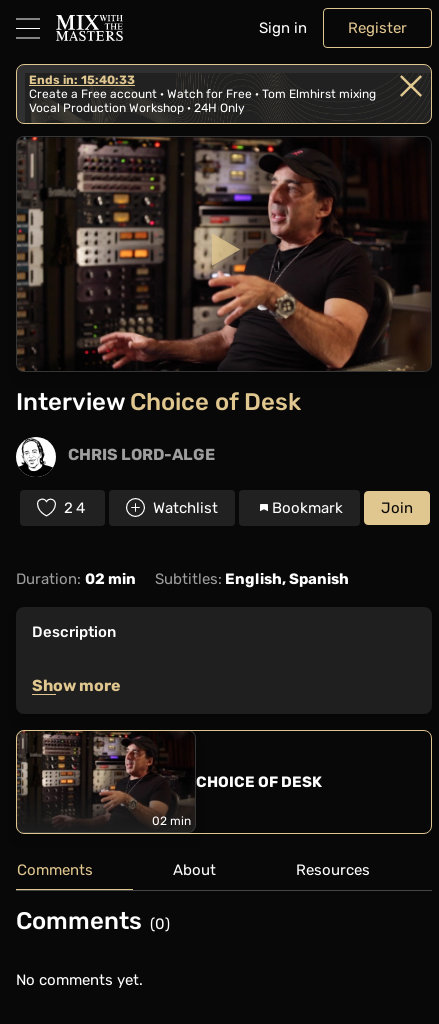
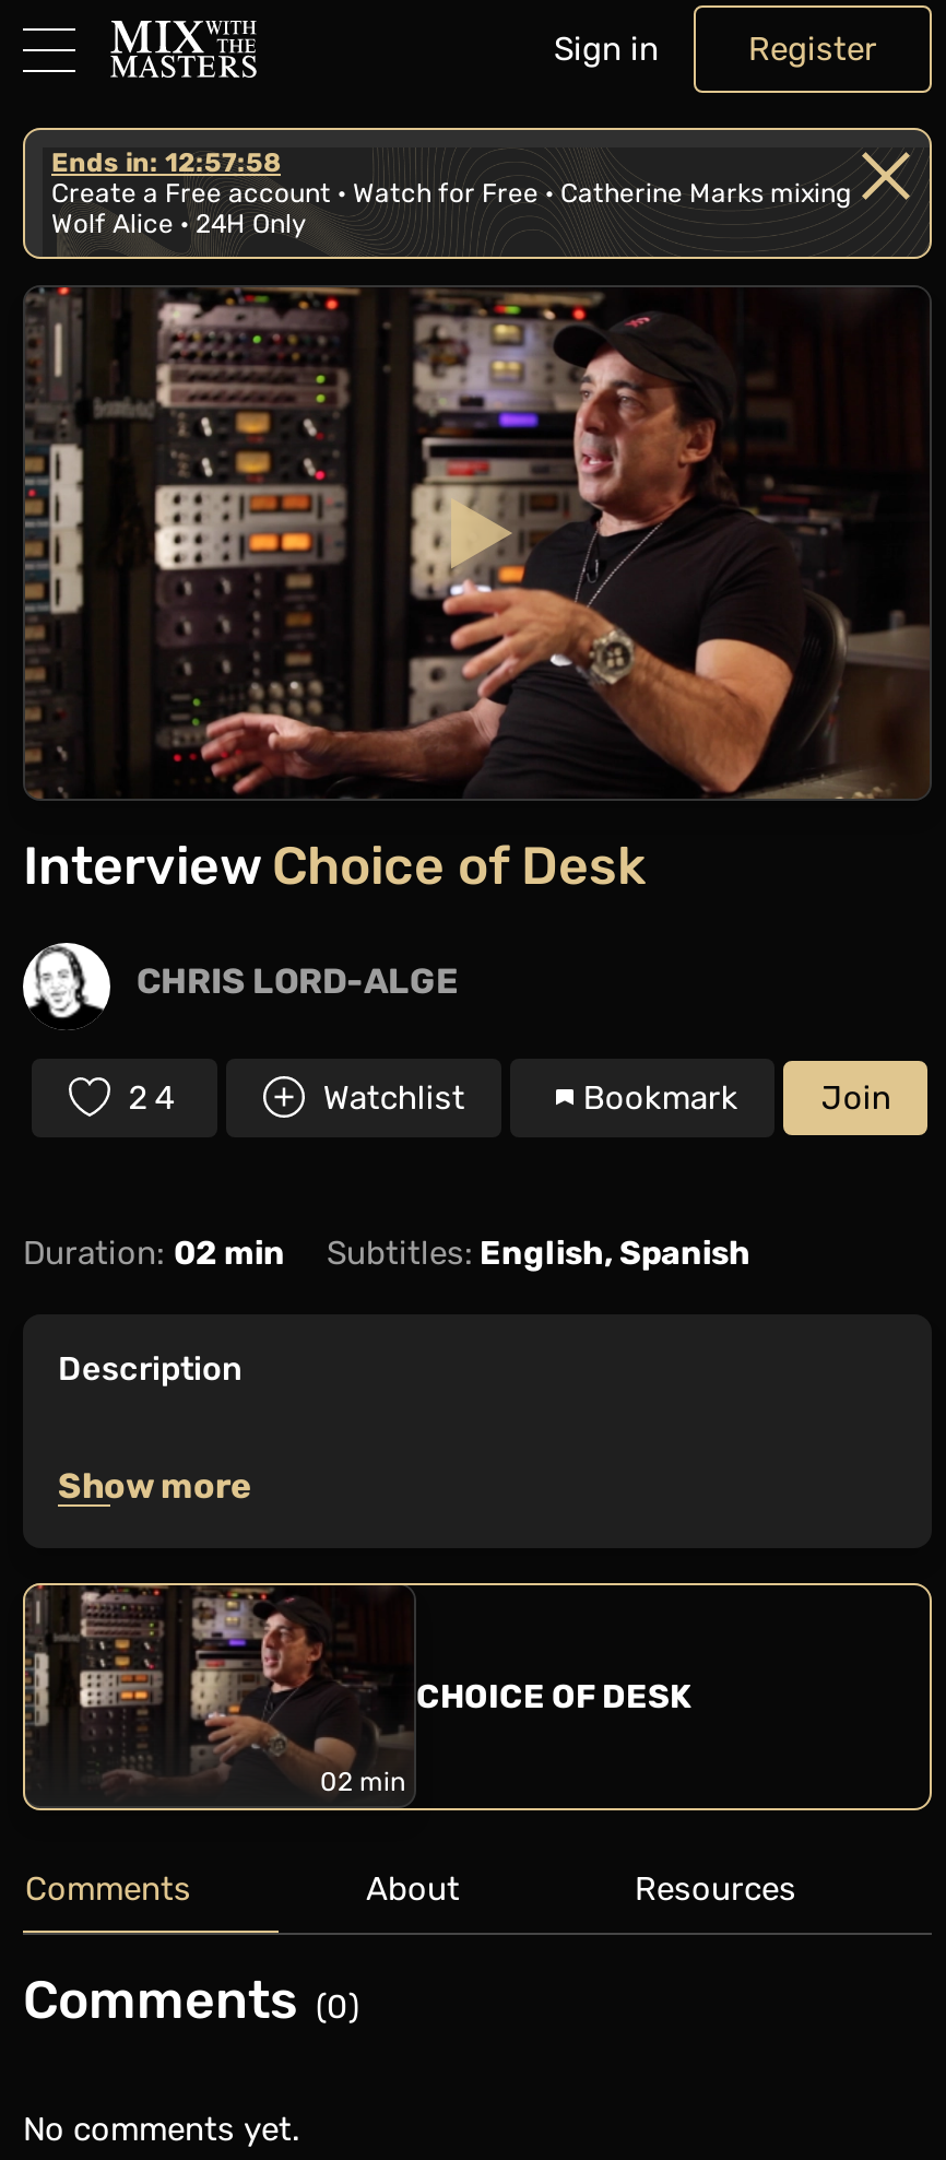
[29,73,376,115] Ends in: 15:40:33 | Create a Free account · Watch for Free · Tom Elmhirst mixing | Vocal Production Workshop · 24H Only -> [51,147,851,239] Ends in: 12:57:58 | Create a Free account · Watch for Free · Catherine Marks mixing | Wolf Alice · 24H Only

